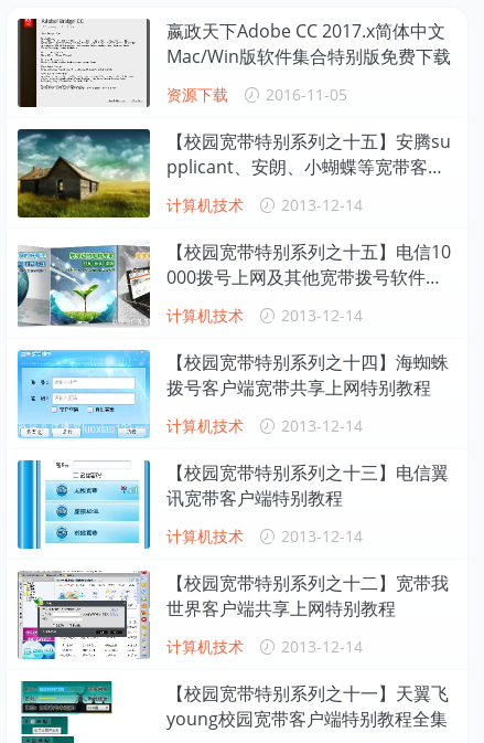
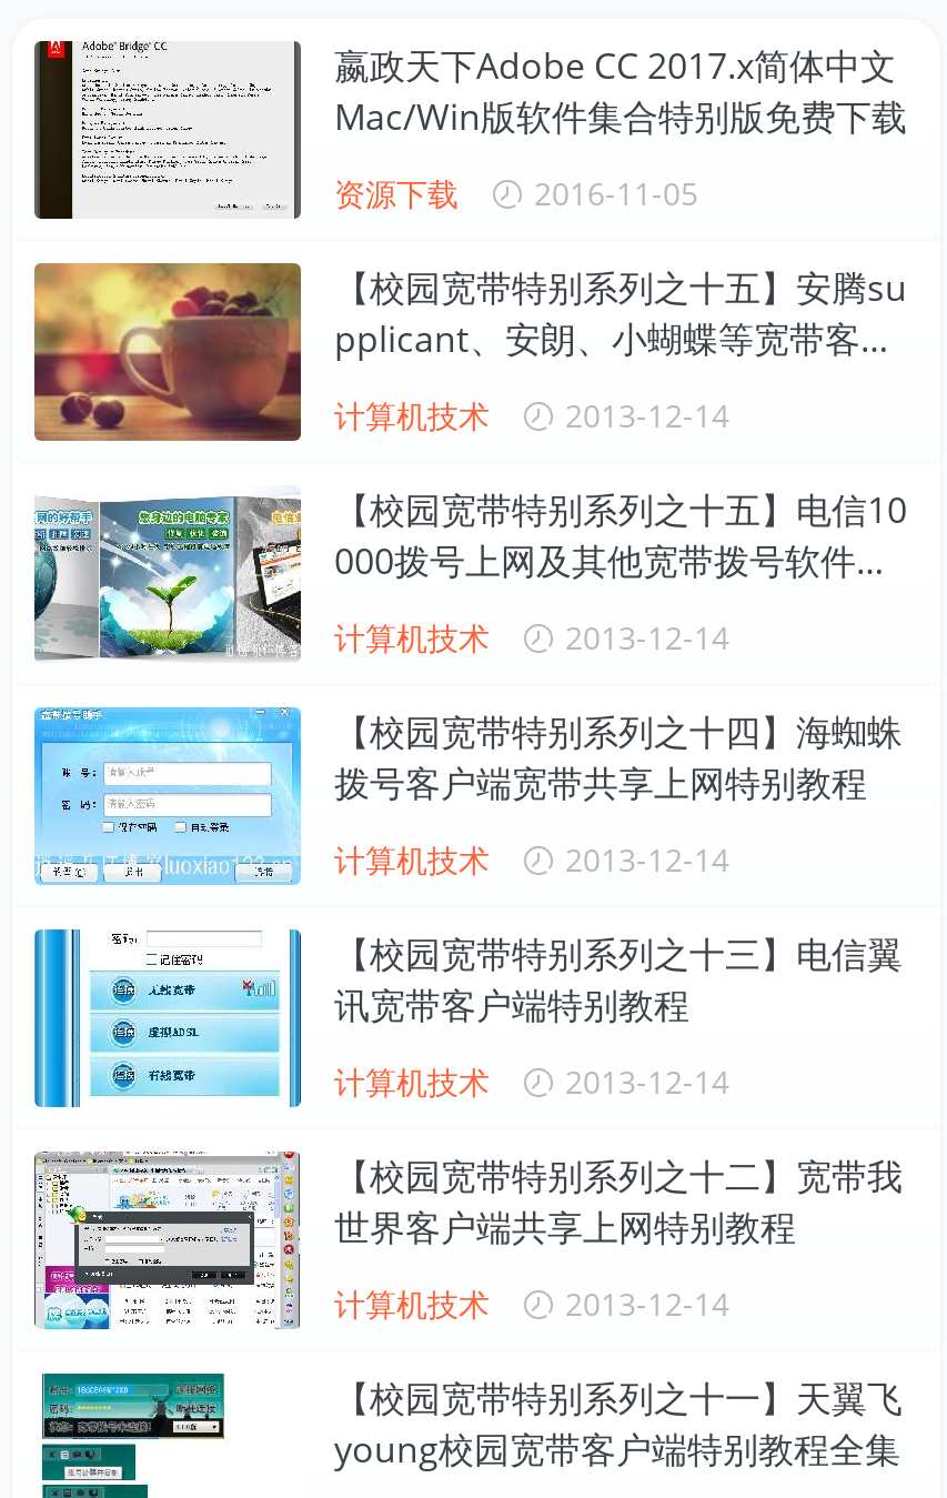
[17,128,151,219] [image] -> [32,261,303,443] [image]

